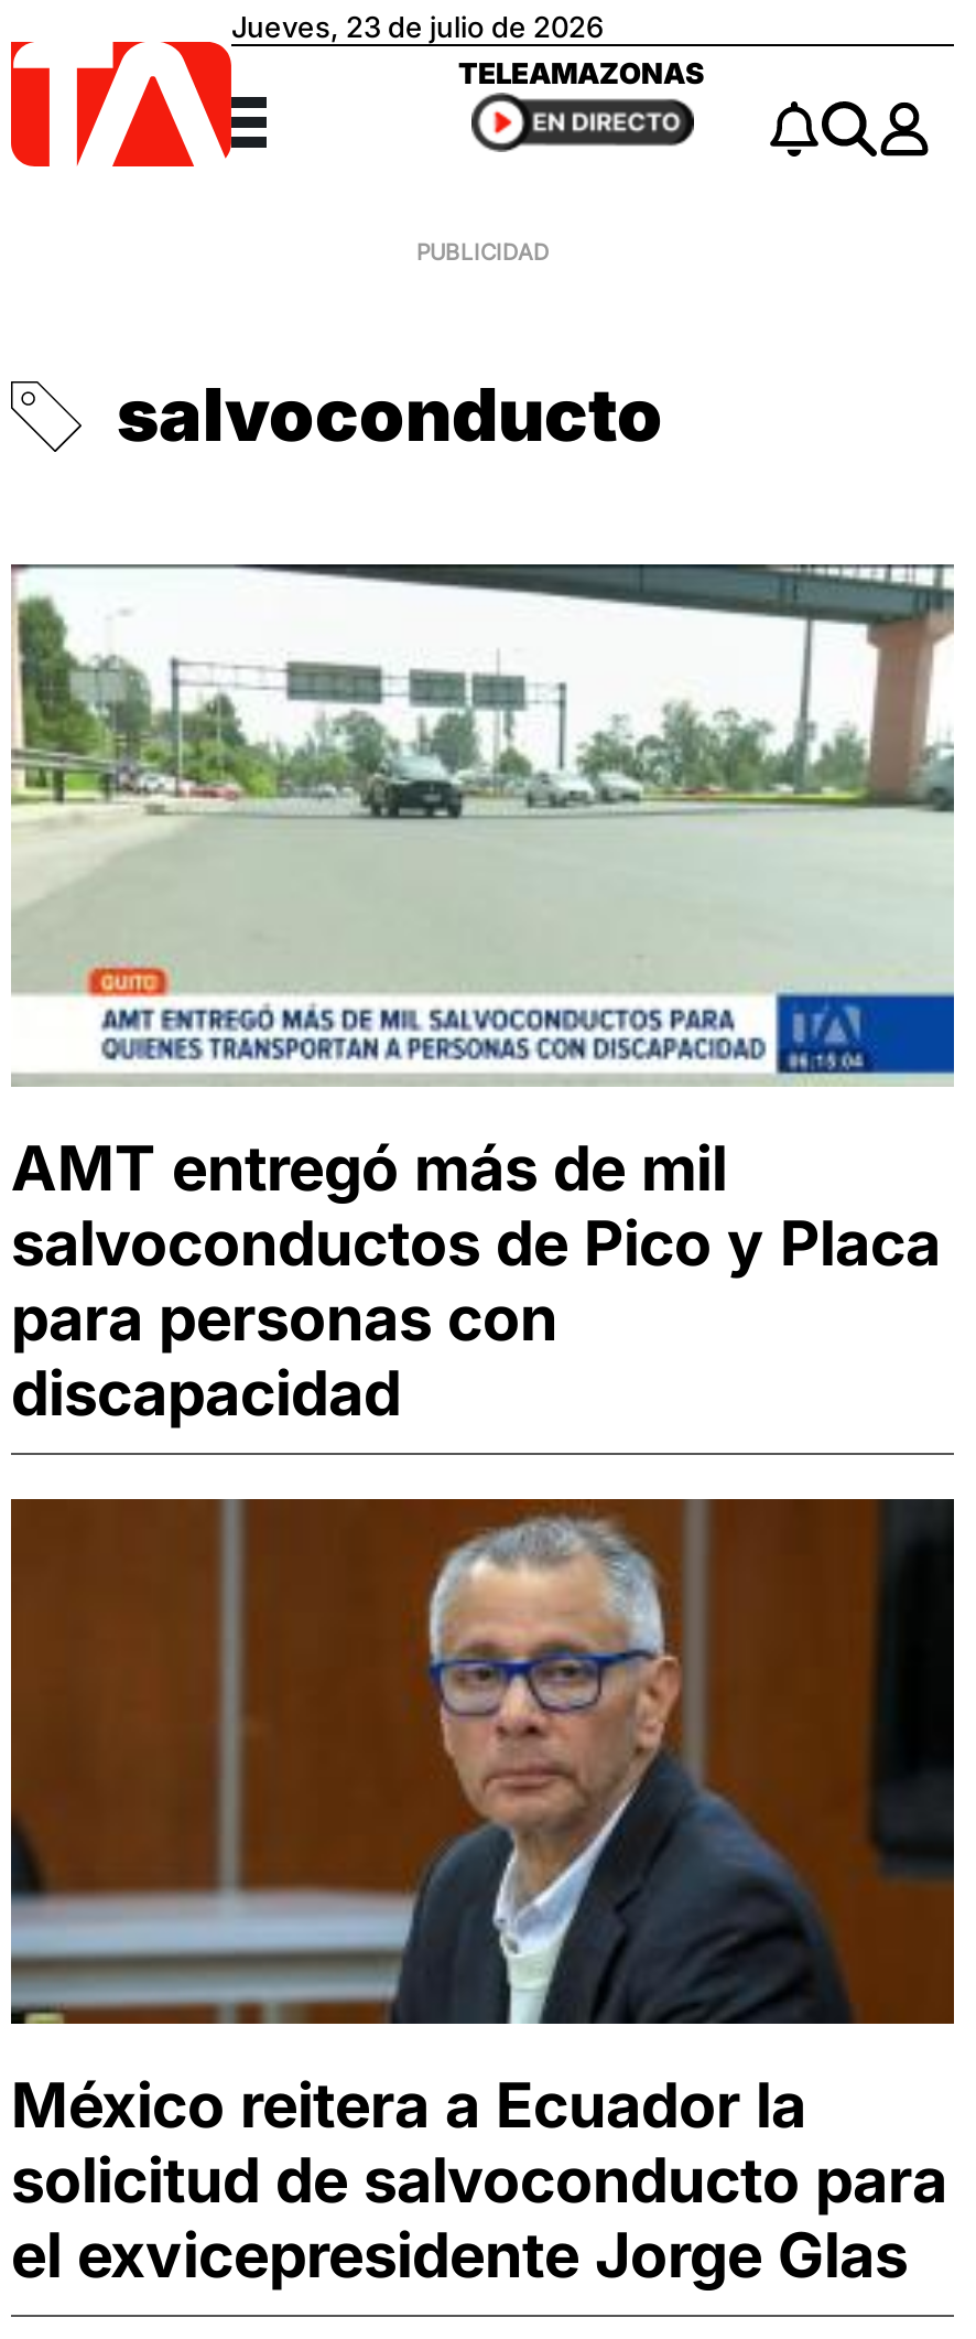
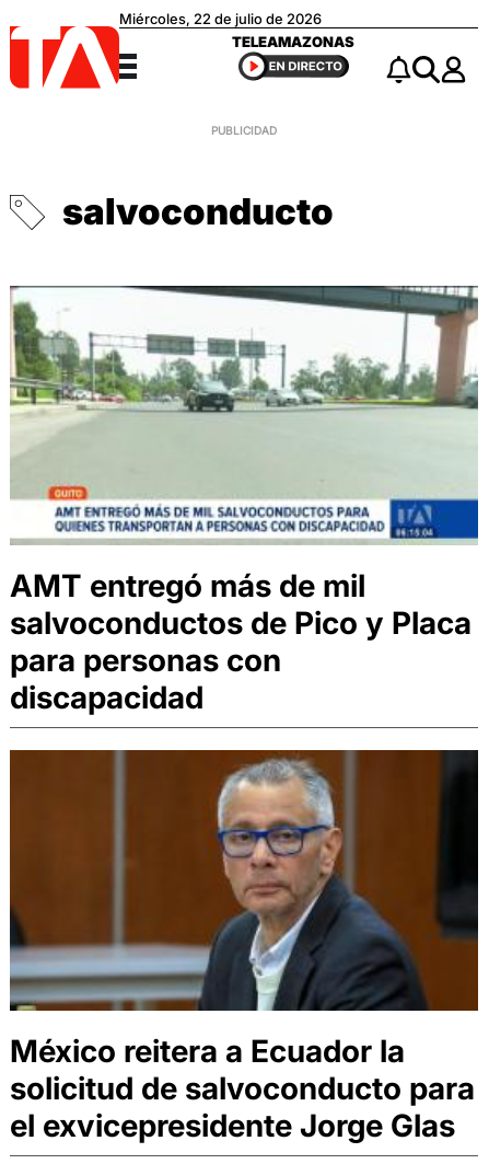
[231,10,604,45] Jueves, 23 de julio de 2026 -> [119,10,322,28] Miércoles, 22 de julio de 2026

